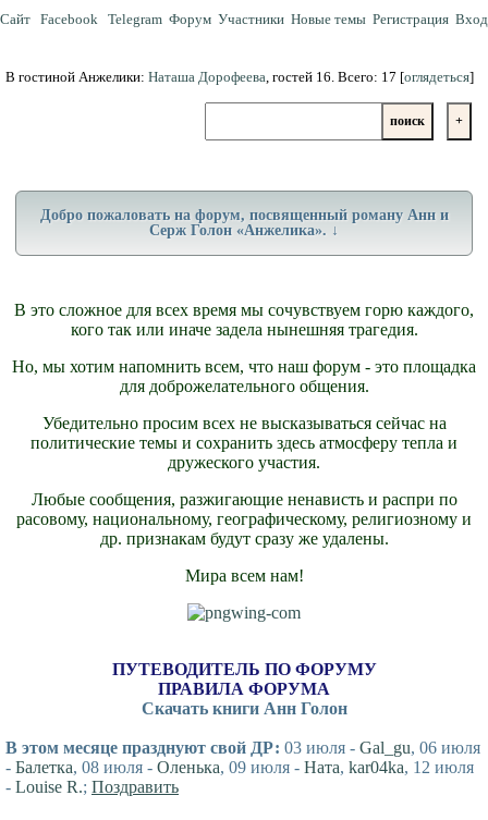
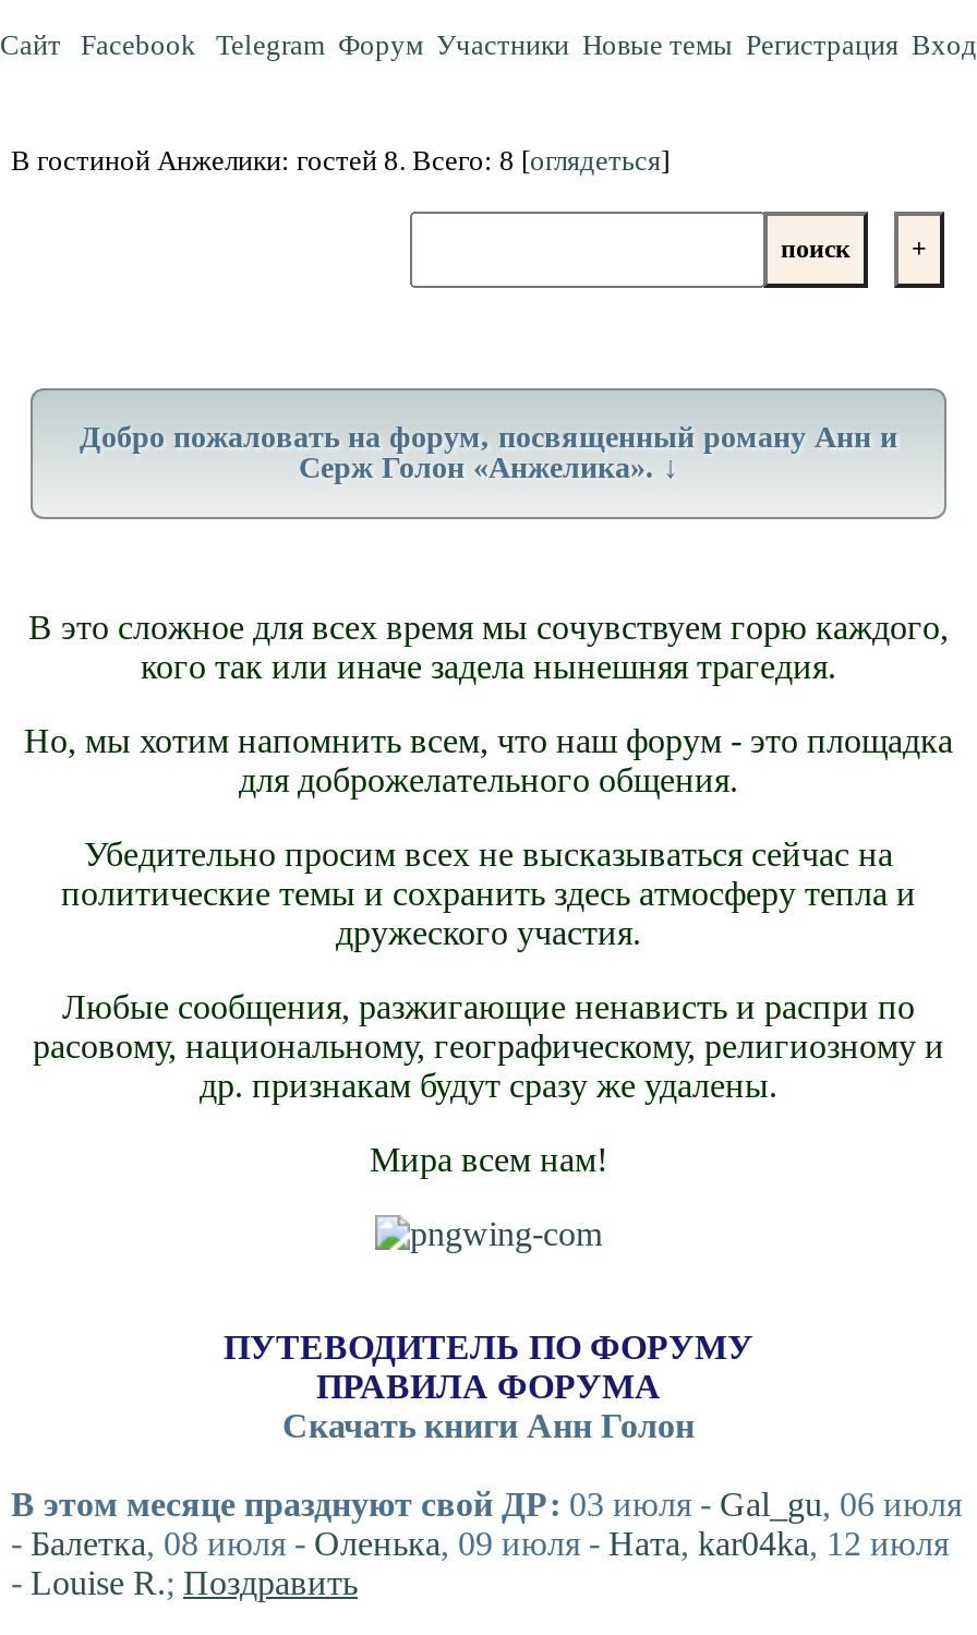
[5,69,474,85] В гостиной Анжелики: Наташа Дорофеева, гостей 16. Всего: 17 [оглядеться] -> [11,144,670,177] В гостиной Анжелики: гостей 8. Всего: 8 [оглядеться]

